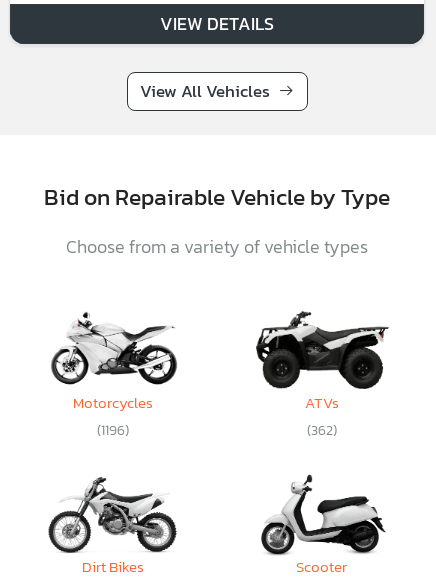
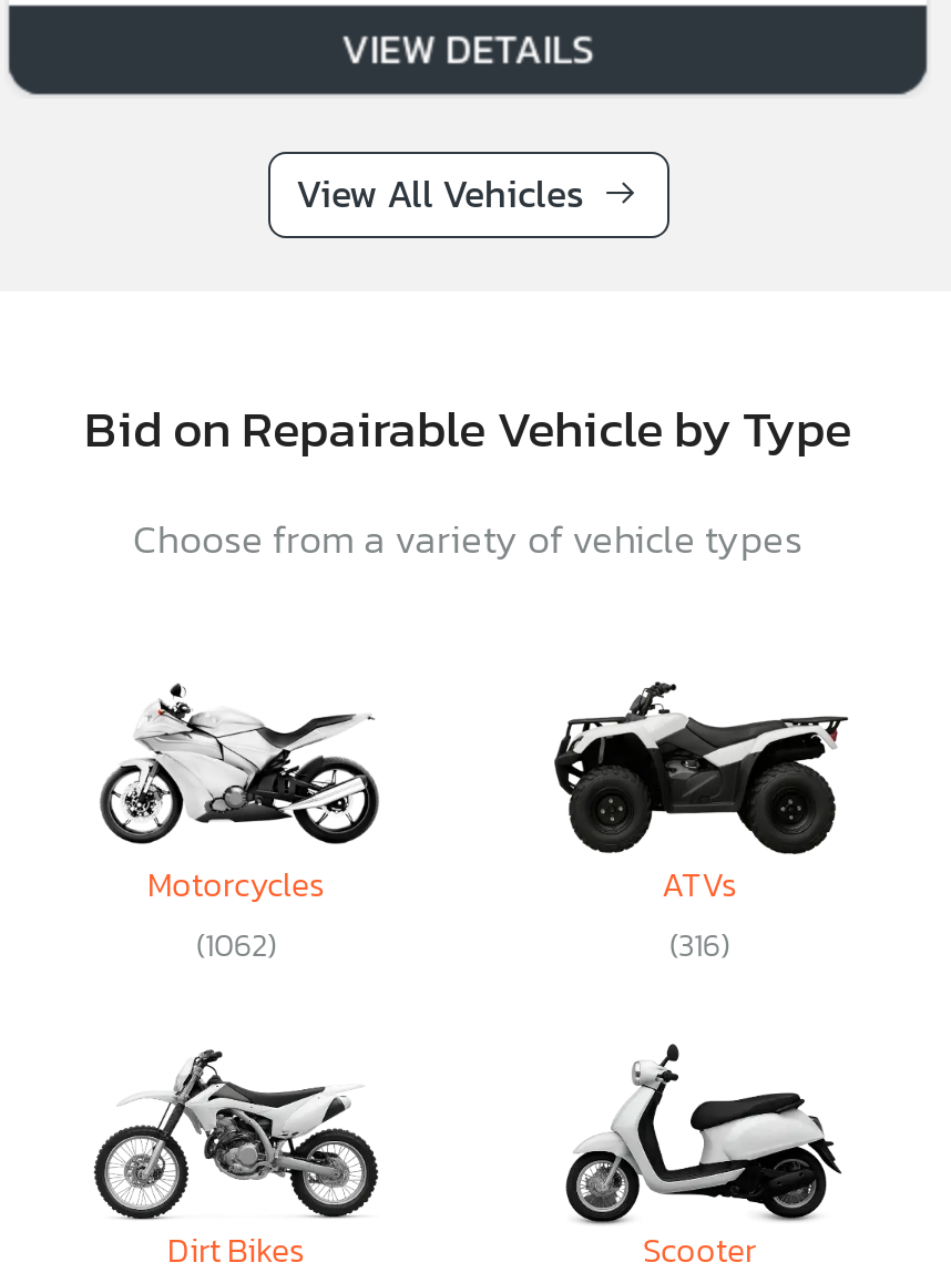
[96,420,128,441] (1196) -> [196,924,276,970] (1062)
[306,420,336,441] (362) -> [669,924,729,970] (316)

